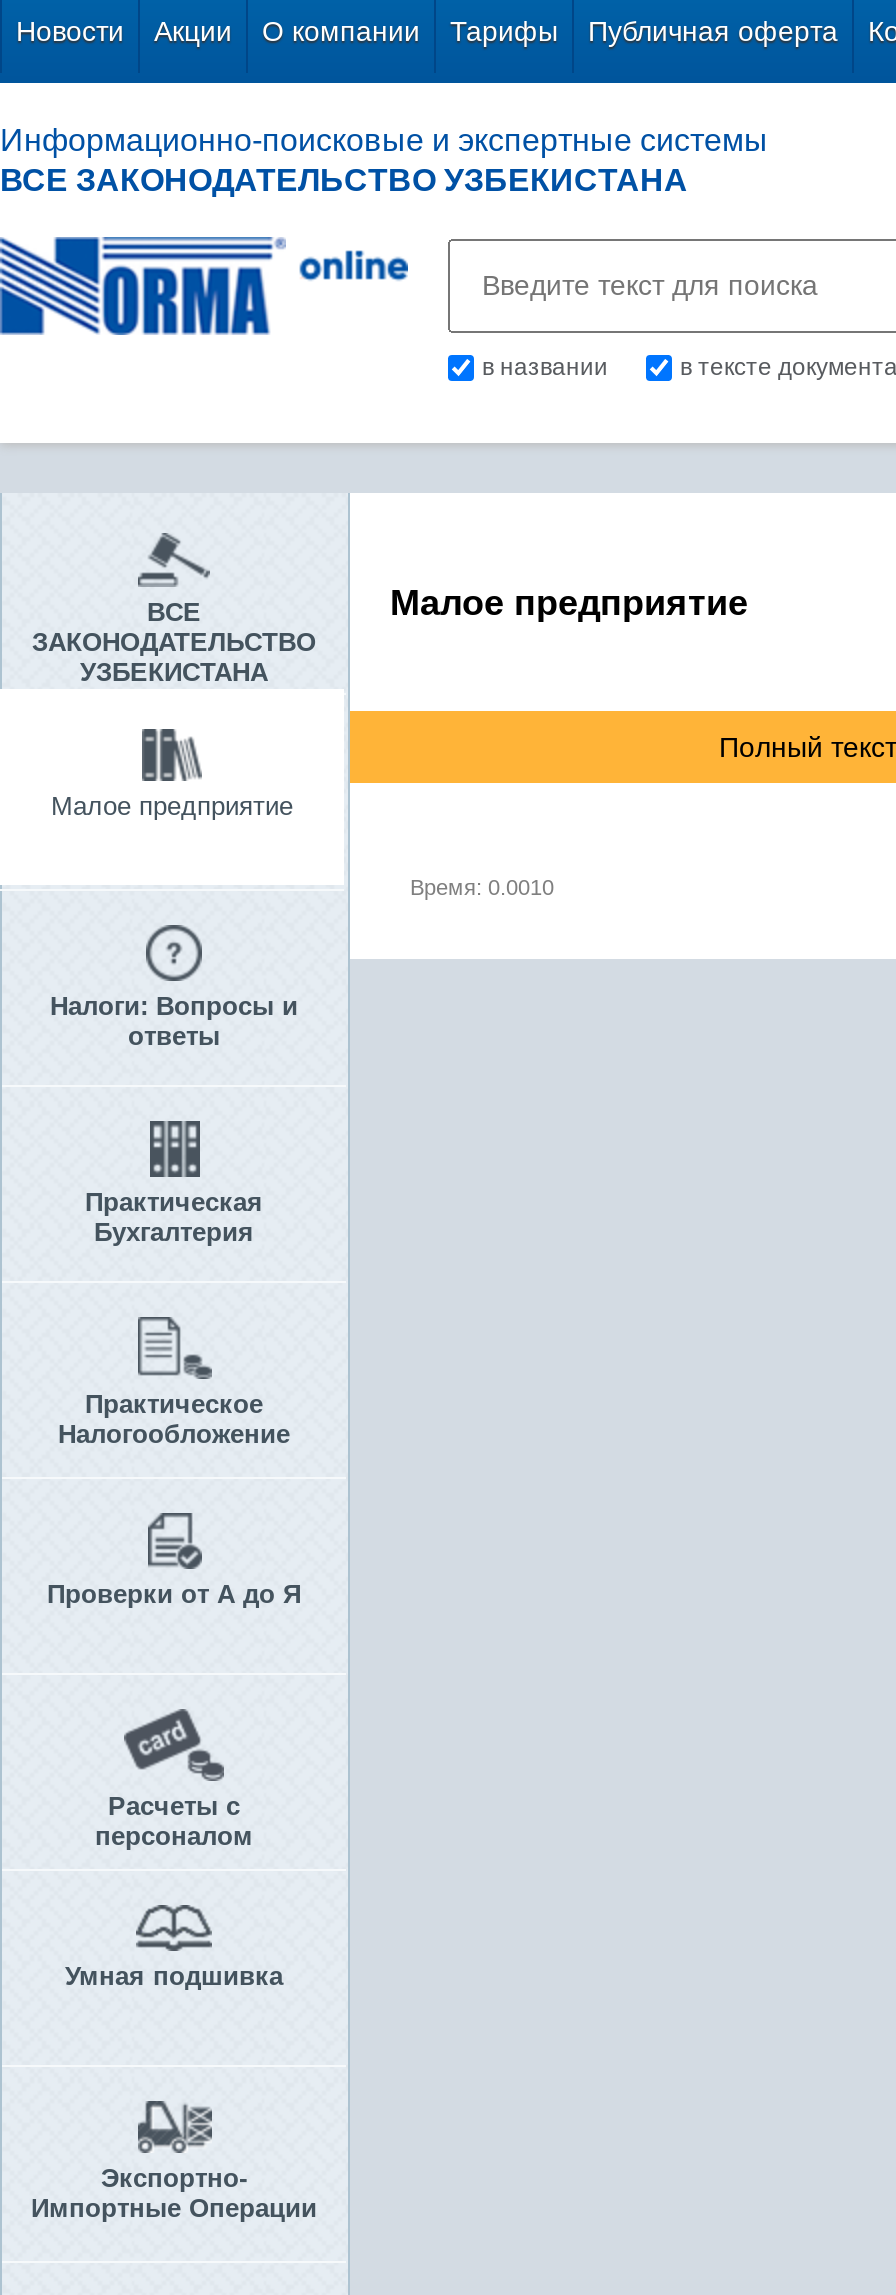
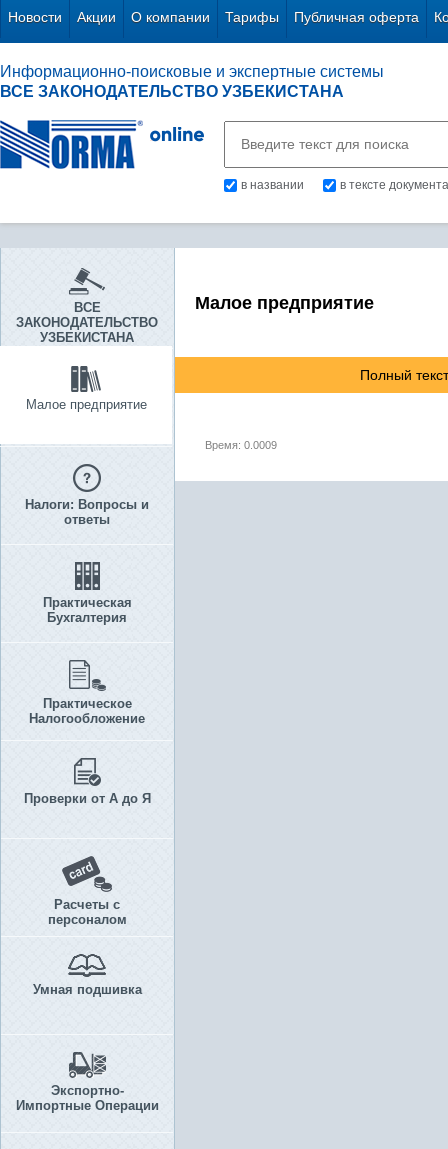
[410,875,554,899] Время: 0.0010 -> [205,439,277,451] Время: 0.0009

